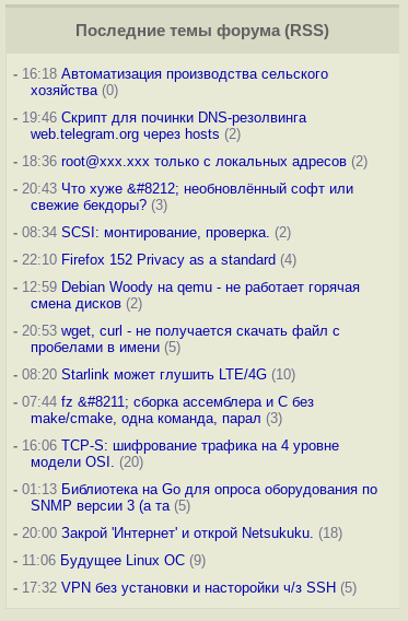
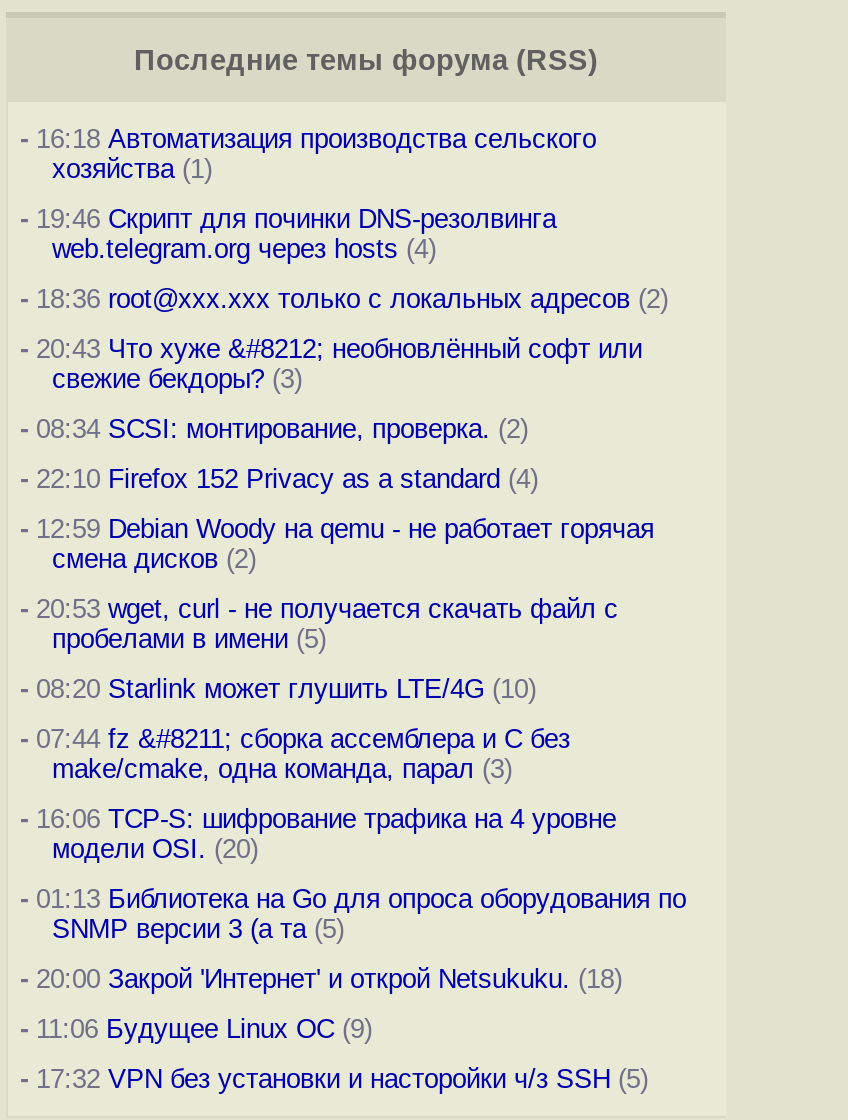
[31,82,118,98] хозяйства (0) -> [52,154,212,184] хозяйства (1)
[31,126,241,142] web.telegram.org через hosts (2) -> [52,234,436,264] web.telegram.org через hosts (4)

